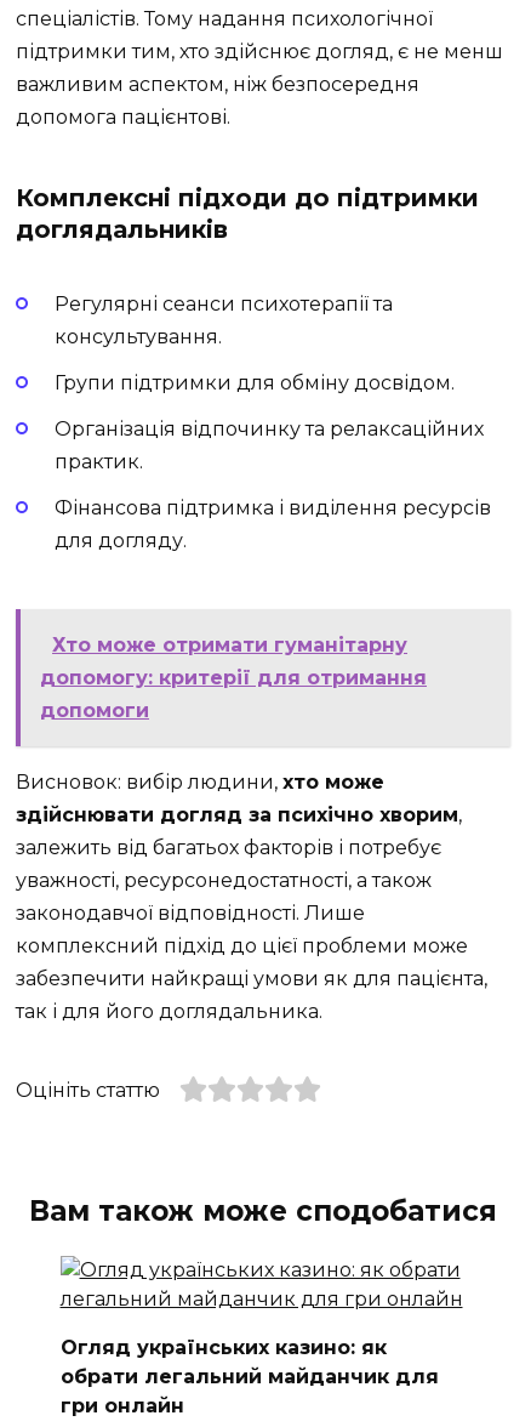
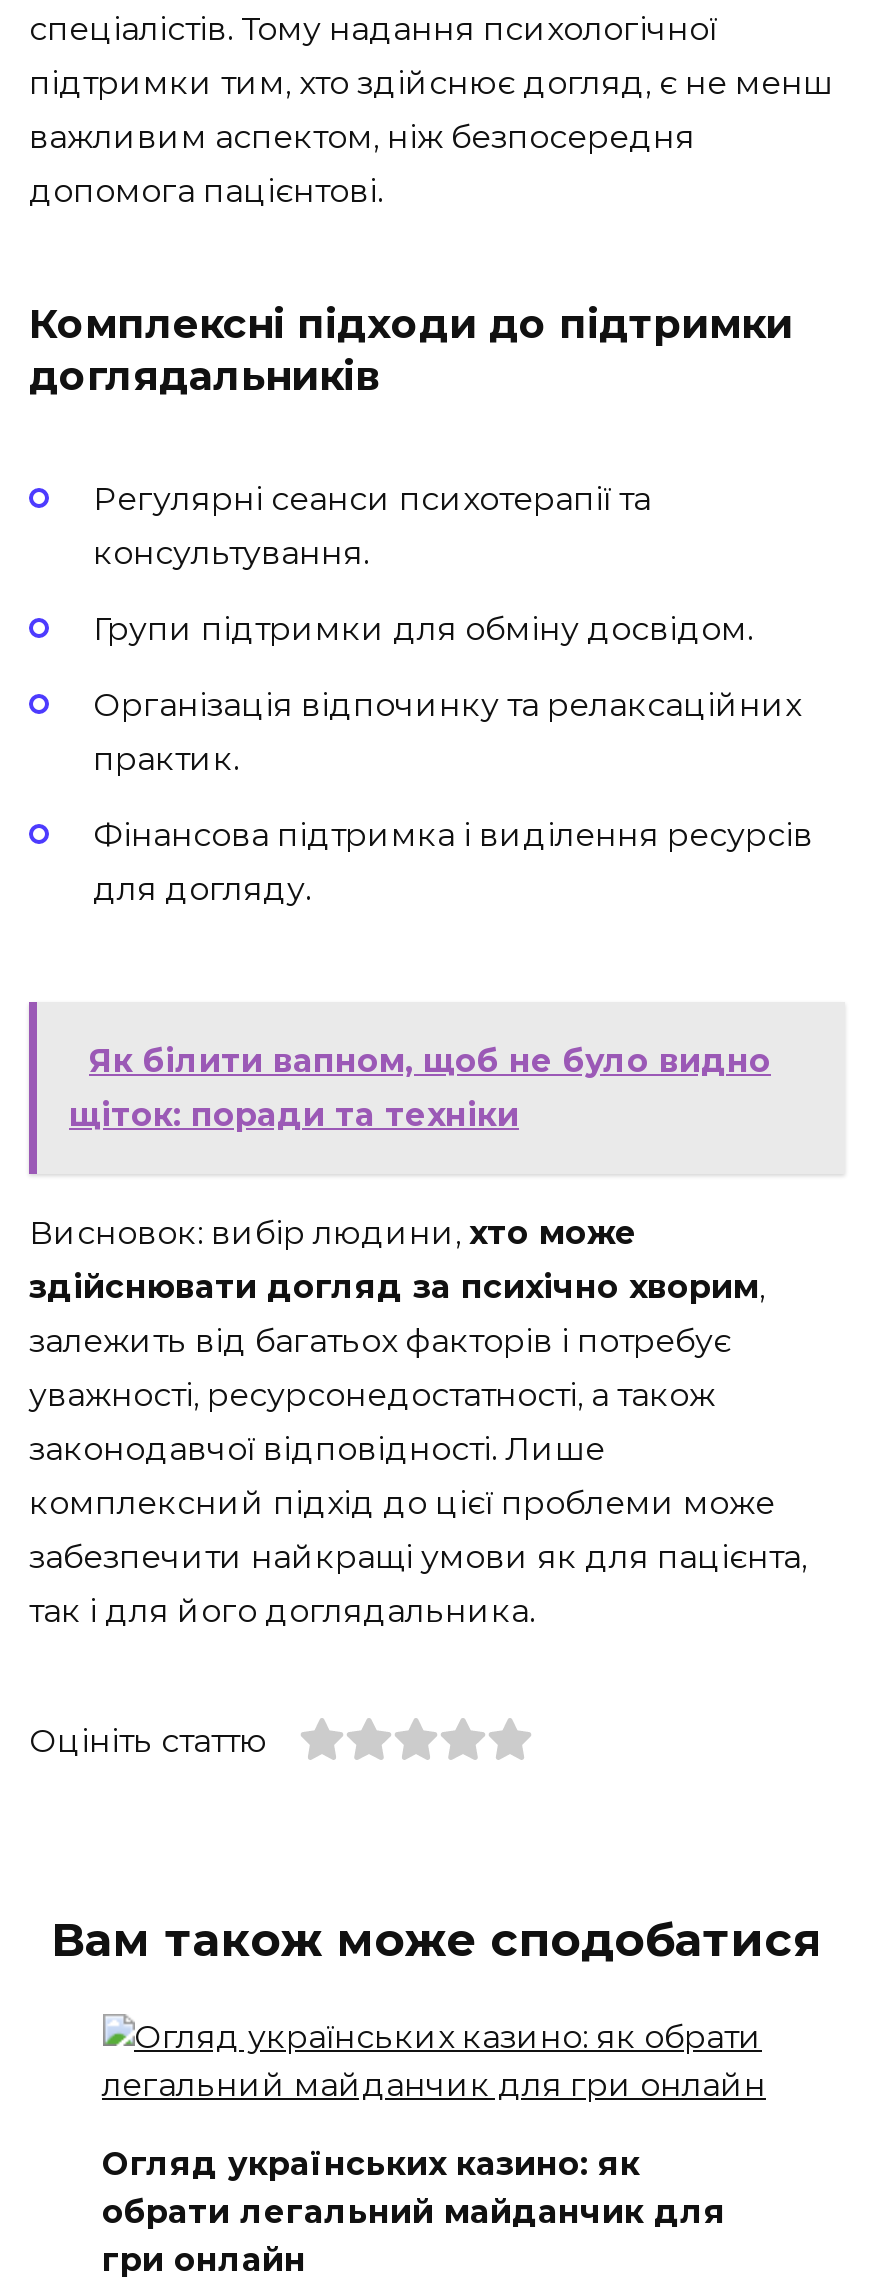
[40,634,427,722] Хто може отримати гуманітарну | допомогу: критерії для отримання | допомоги -> [69,1043,771,1135] Як білити вапном, щоб не було видно | щіток: поради та техніки

